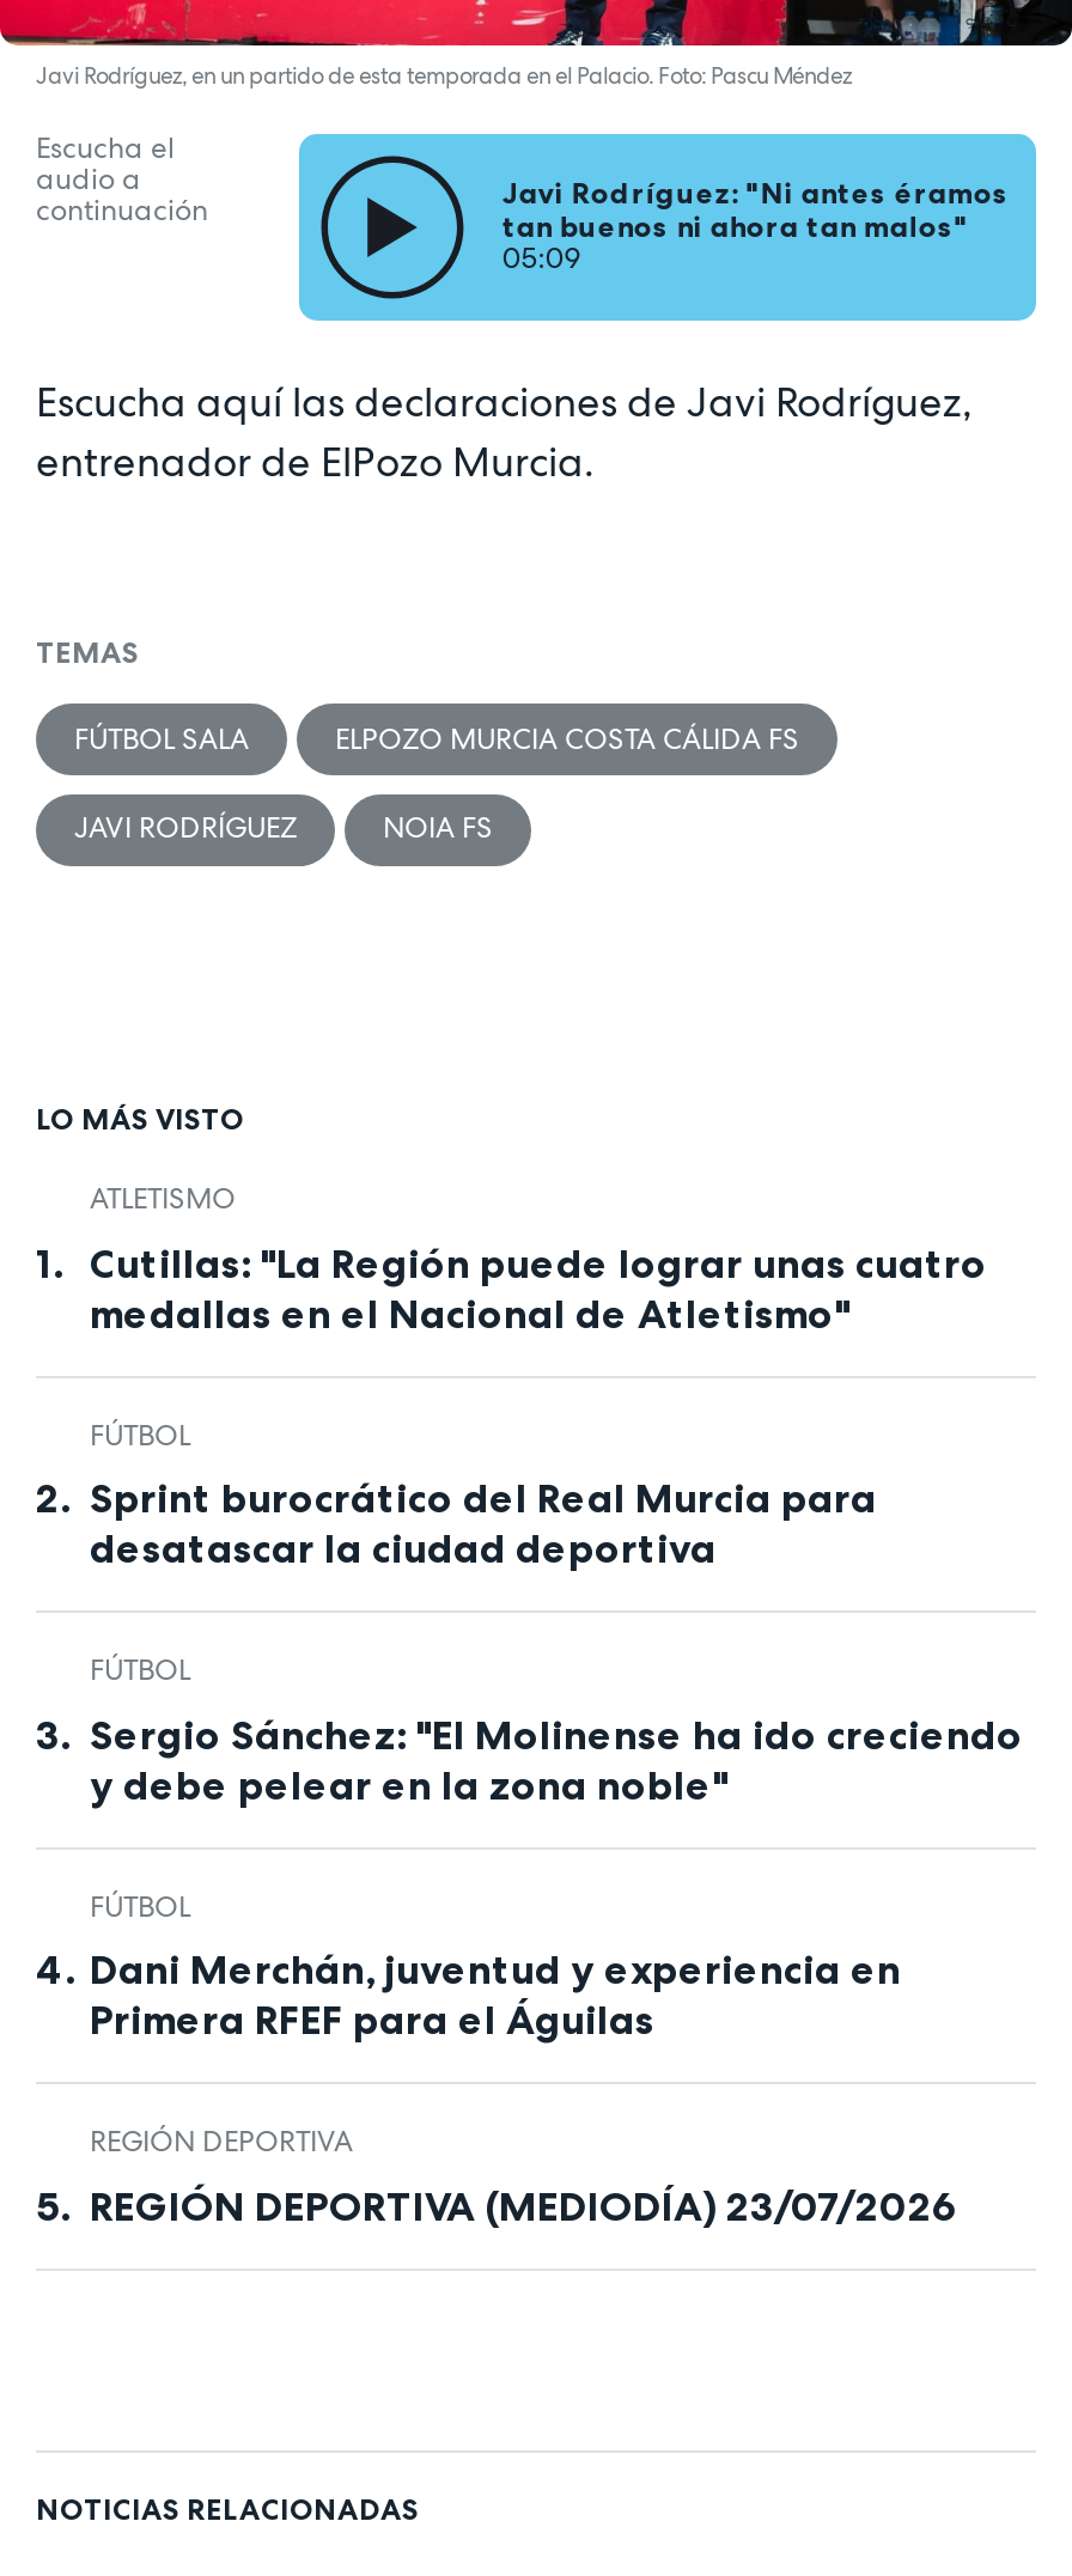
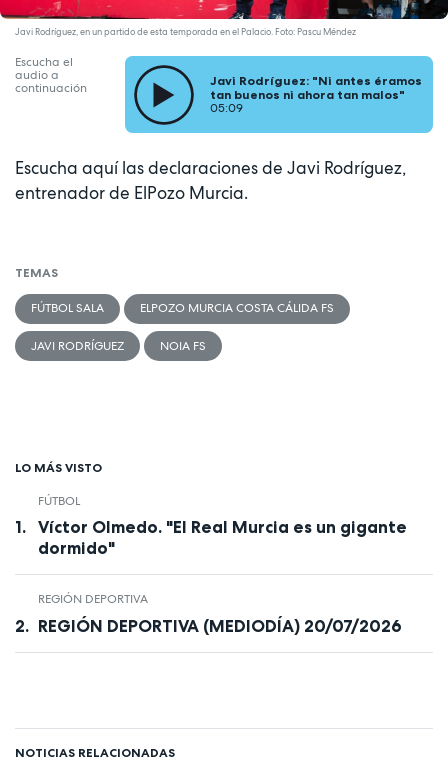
[90,1179,987,1336] ATLETISMO | Cutillas: "La Región puede lograr unas cuatro | medallas en el Nacional de Atletismo" -> none
[90,1474,1023,2043] Sprint burocrático del Real Murcia para | desatascar la ciudad deportiva | FÚTBOL | Sergio Sánchez: "El Molinense ha ido creciendo | y debe pelear en la zona noble" | FÚTBOL | Dani Merchán, juventud y experiencia en | Primera RFEF para el Águilas -> [37,517,406,558] Víctor Olmedo. "El Real Murcia es un gigante | dormido"
[90,2181,958,2229] REGIÓN DEPORTIVA (MEDIODÍA) 23/07/2026 -> [37,616,401,636] REGIÓN DEPORTIVA (MEDIODÍA) 20/07/2026

